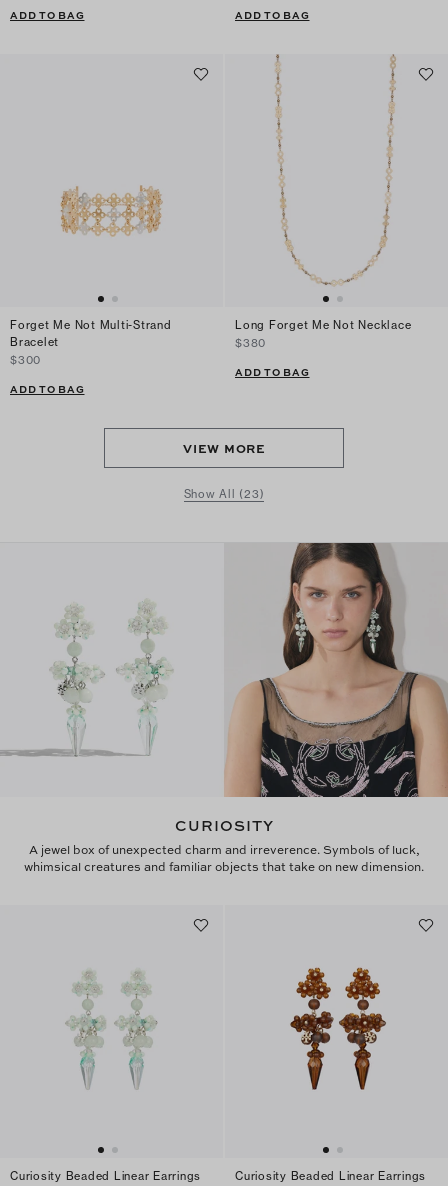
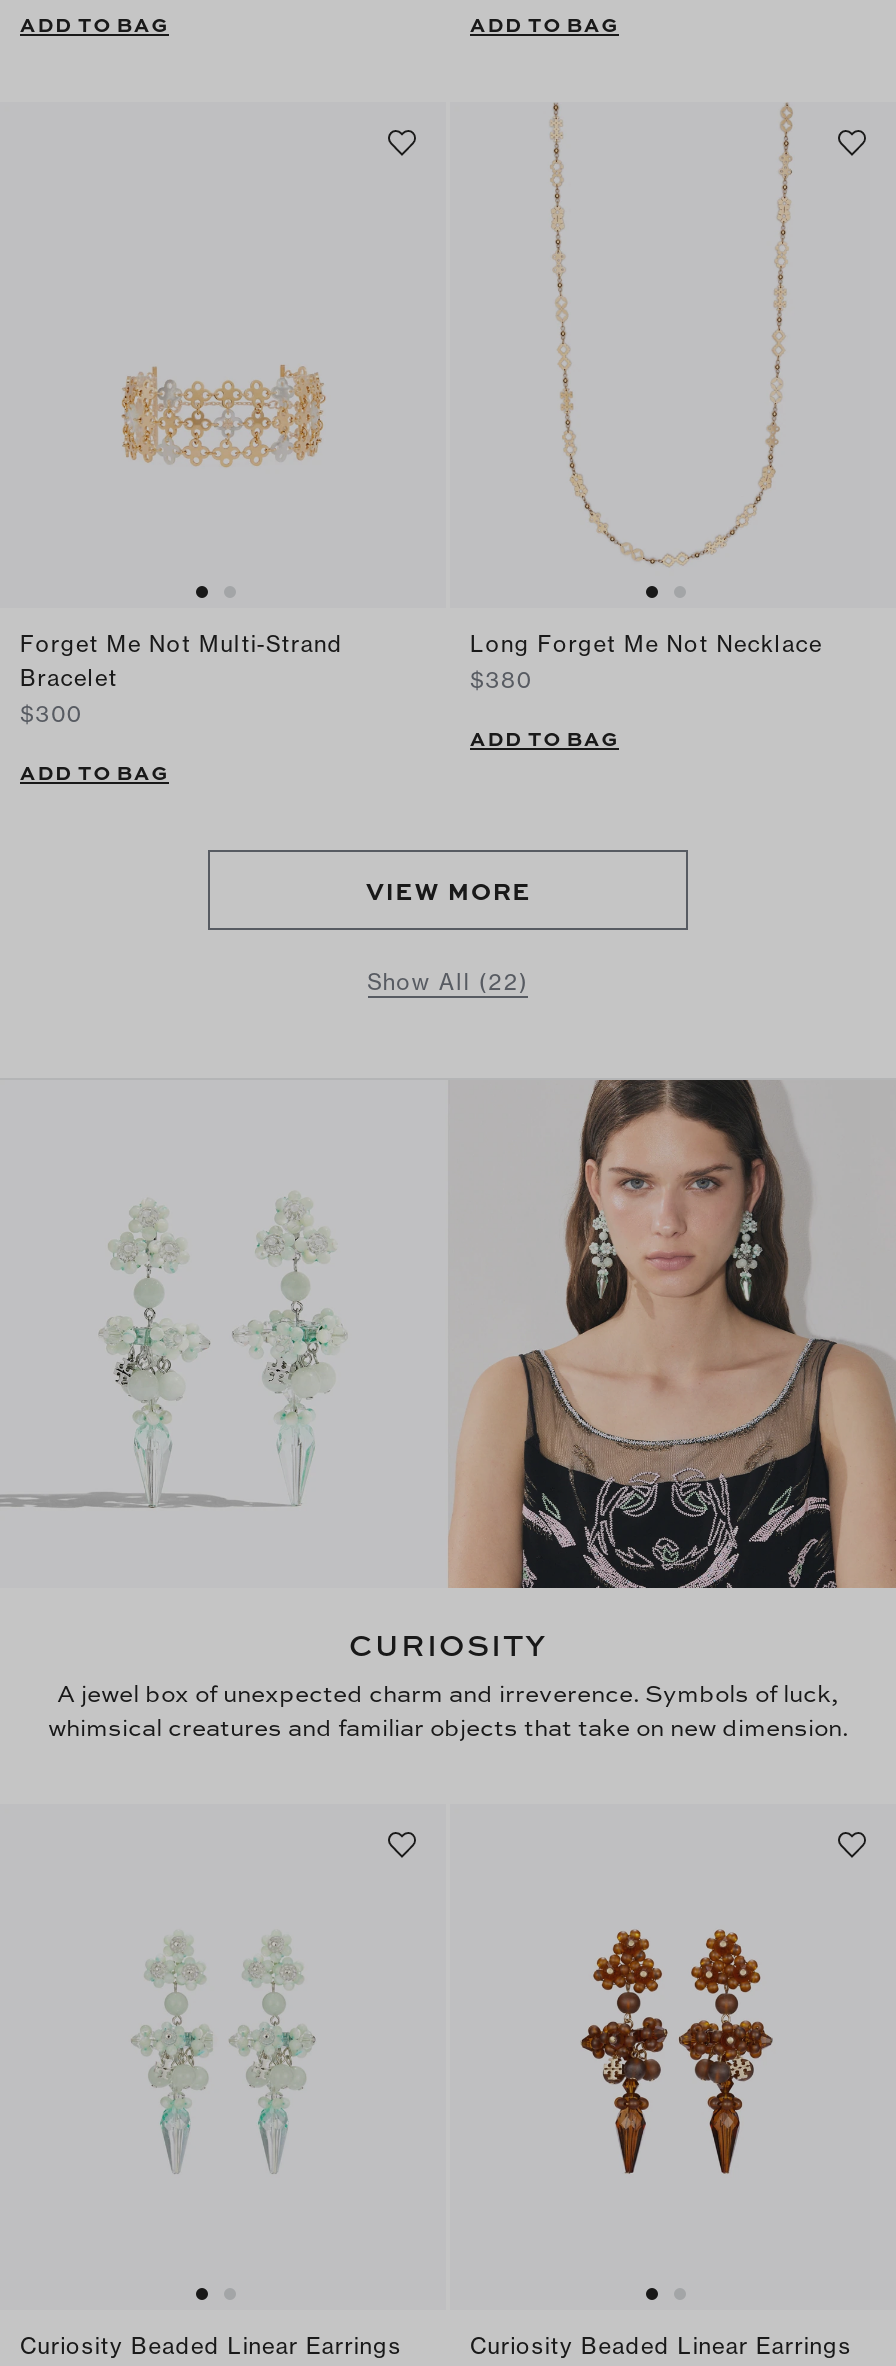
[184,487,264,501] Show All (23) -> [367,968,529,996] Show All (22)

